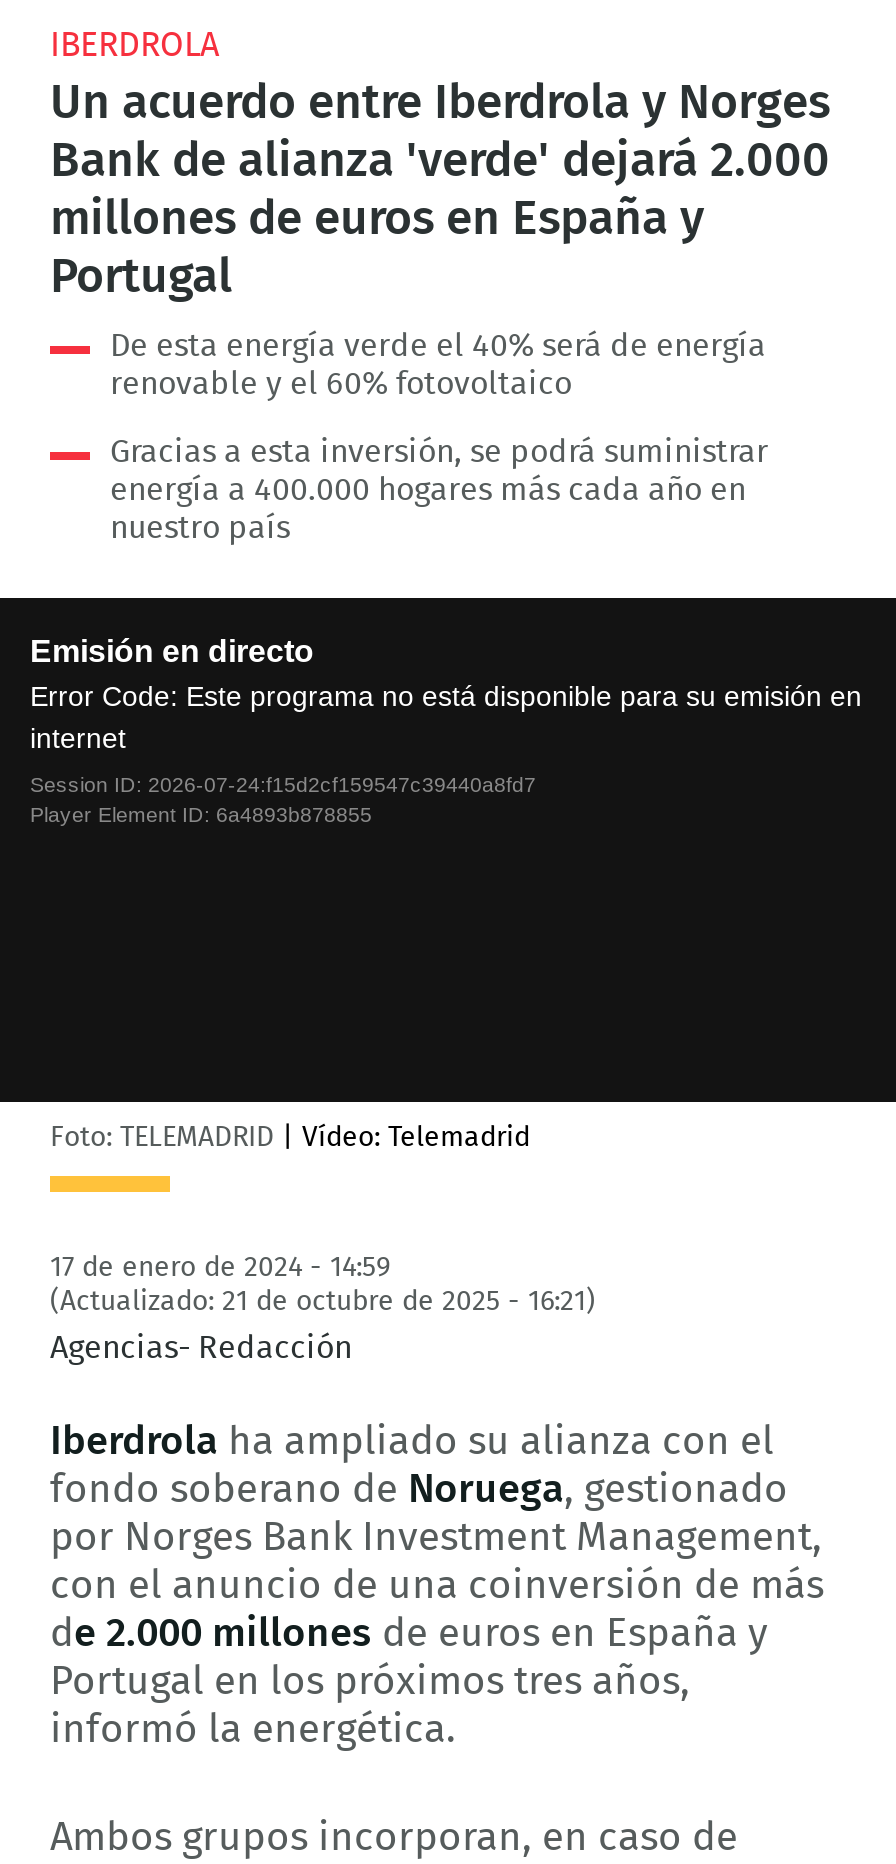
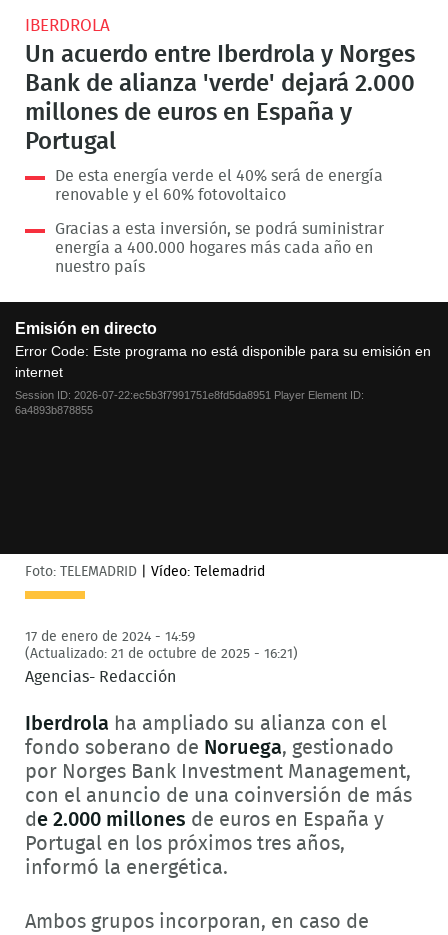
[30,772,536,826] Session ID: 2026-07-24:f15d2cf159547c39440a8fd7 | Player Element ID: 6a4893b878855 -> [15,389,364,416] Session ID: 2026-07-22:ec5b3f7991751e8fd5da8951 Player Element ID: | 6a4893b878855

